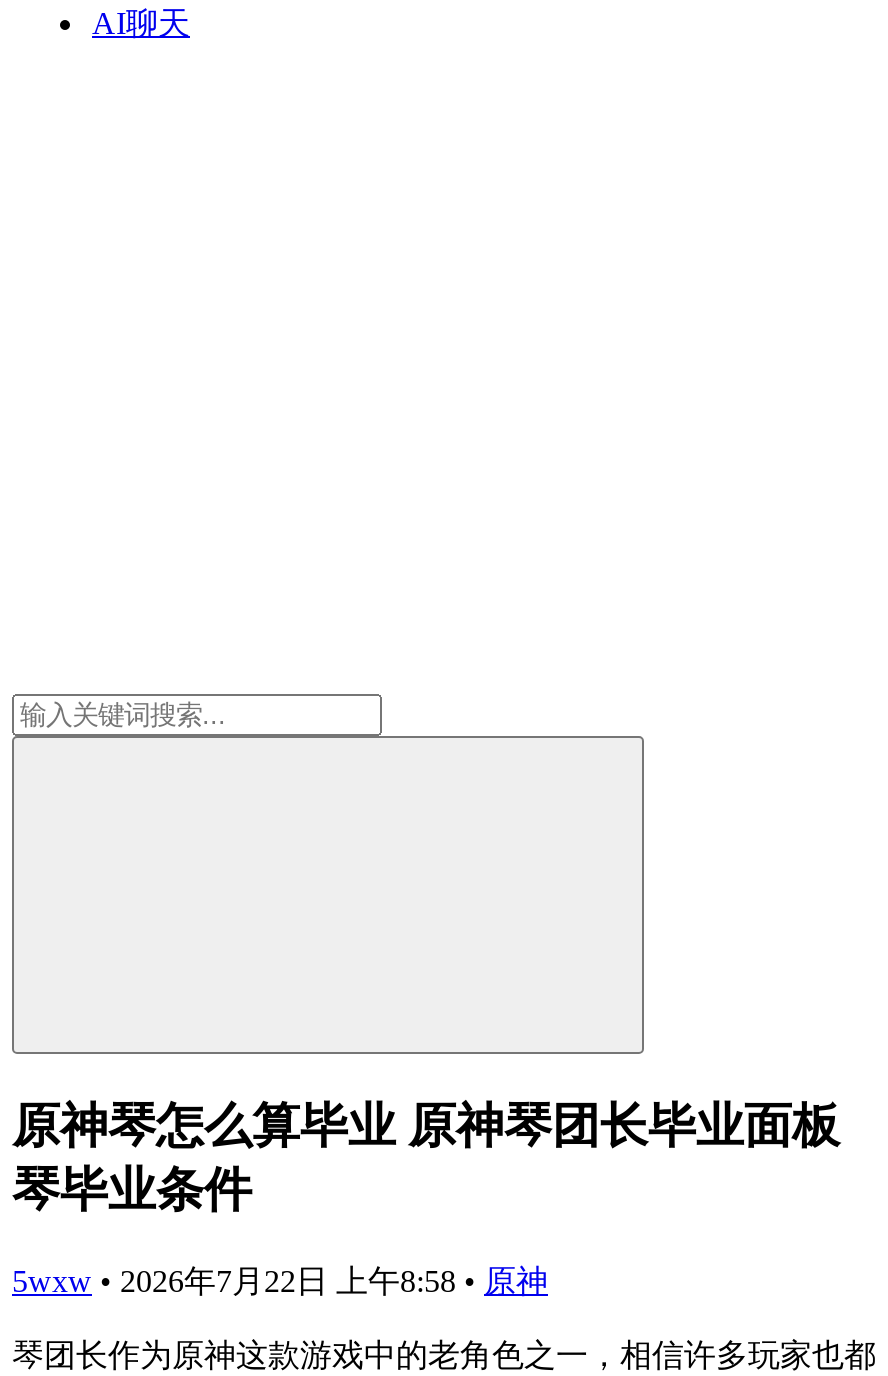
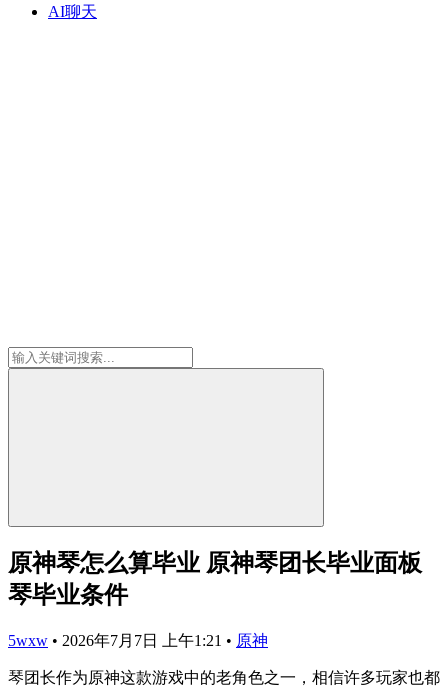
[12,1264,548,1298] 5wxw • 2026年7月22日 上午8:58 • 原神 -> [8,632,268,649] 5wxw • 2026年7月7日 上午1:21 • 原神

